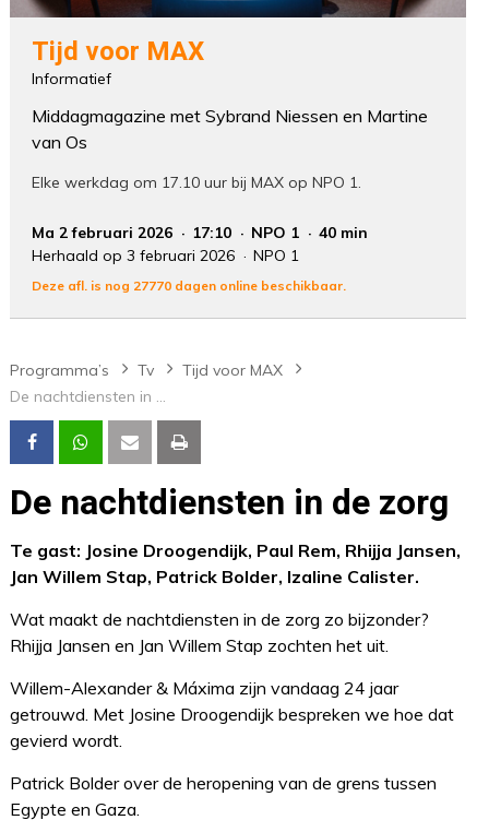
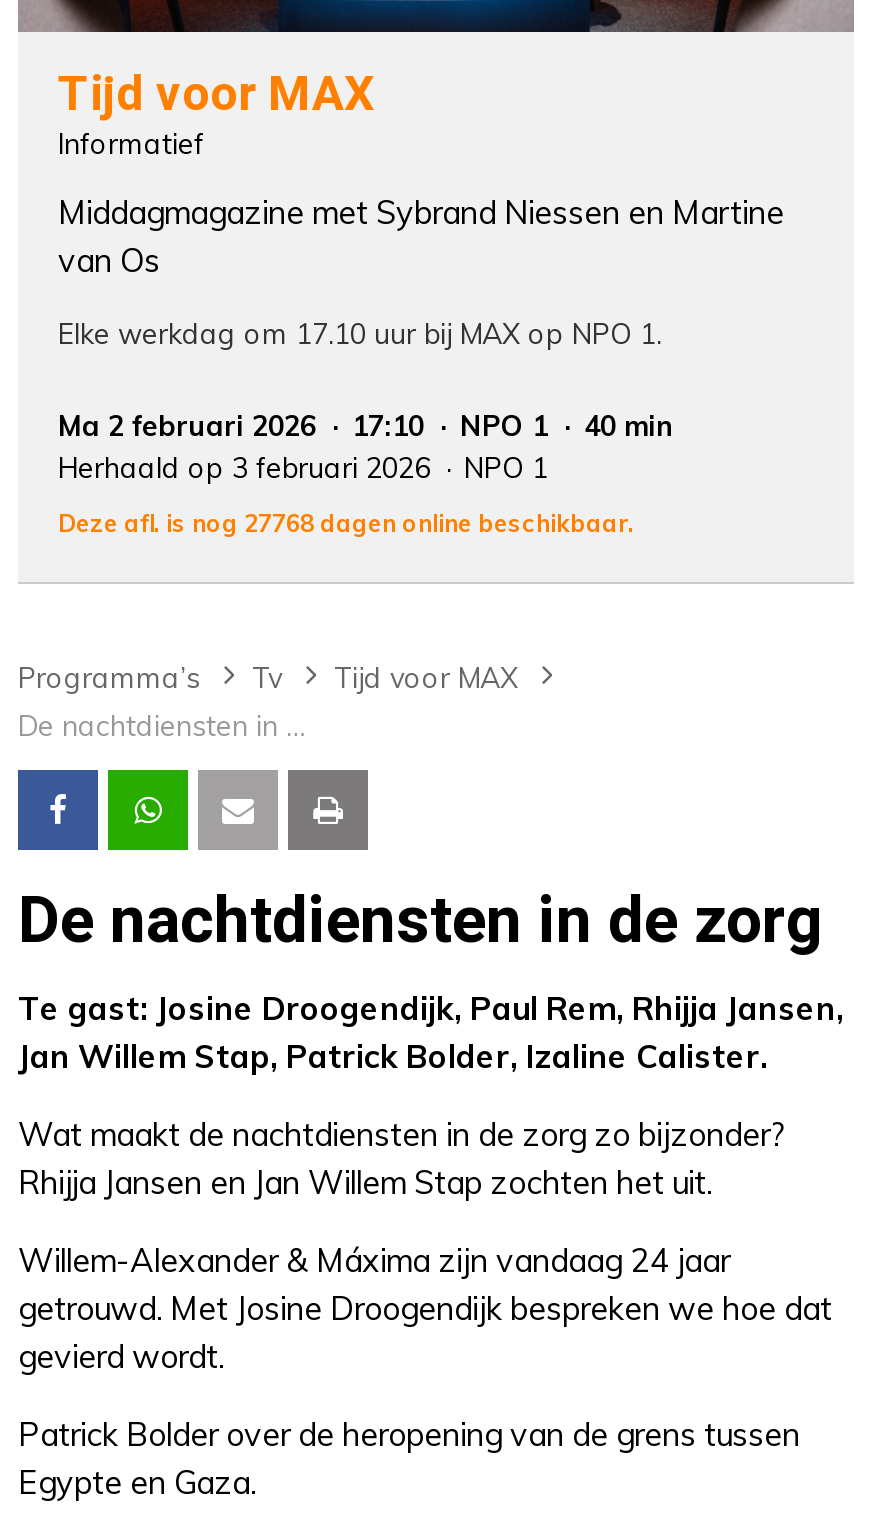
[32,278,346,294] Deze afl. is nog 27770 dagen online beschikbaar. -> [58,509,634,539] Deze afl. is nog 27768 dagen online beschikbaar.

